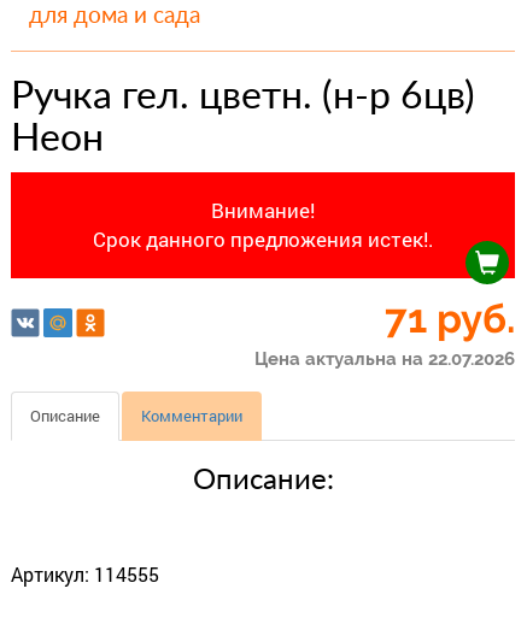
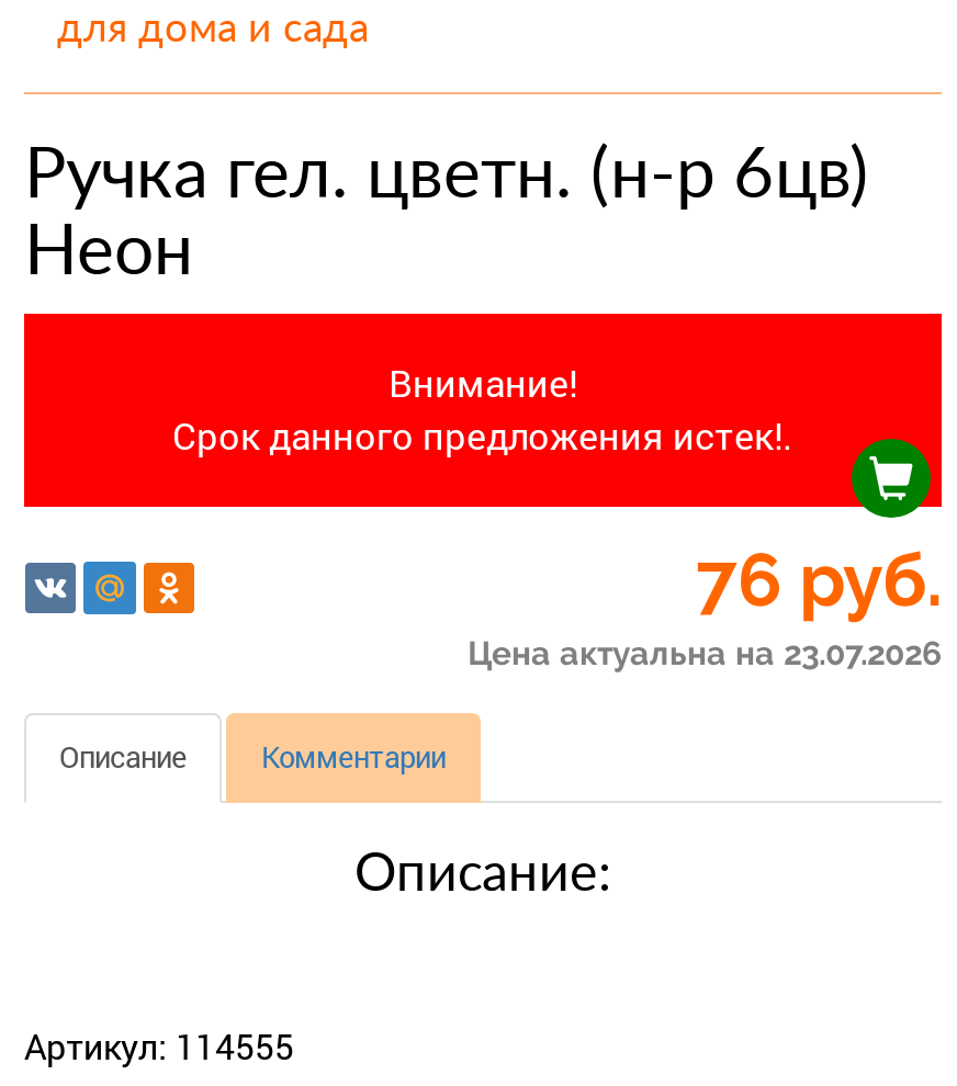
[385,295,515,342] 71 руб. -> [696,538,942,623] 76 руб.
[254,348,515,370] Цена актуальна на 22.07.2026 -> [468,634,942,674] Цена актуальна на 23.07.2026

